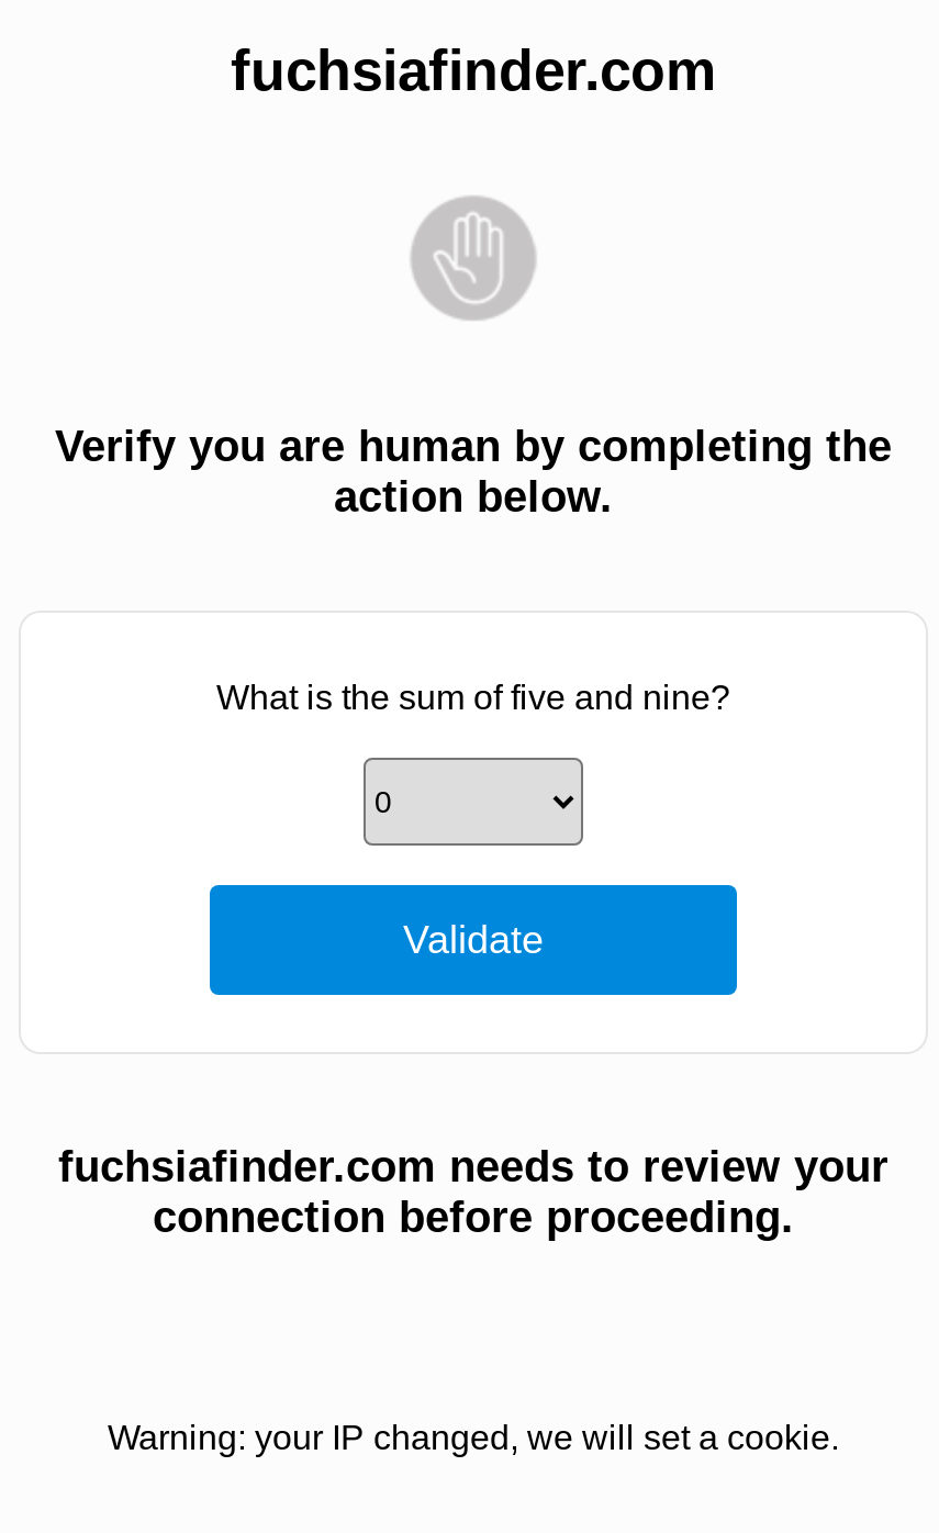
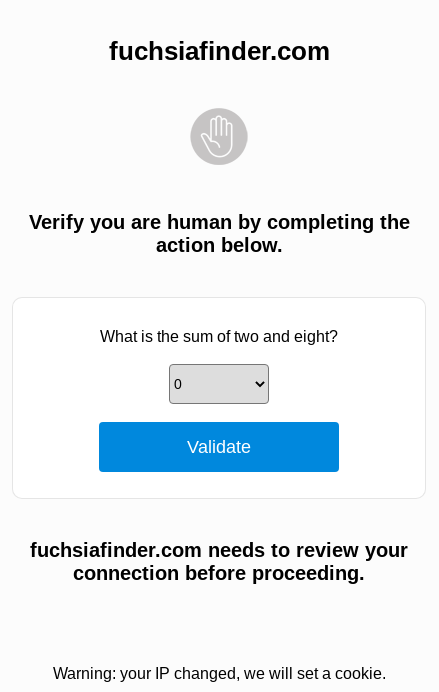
[216,679,730,716] What is the sum of five and nine? -> [100,328,338,345] What is the sum of two and eight?

